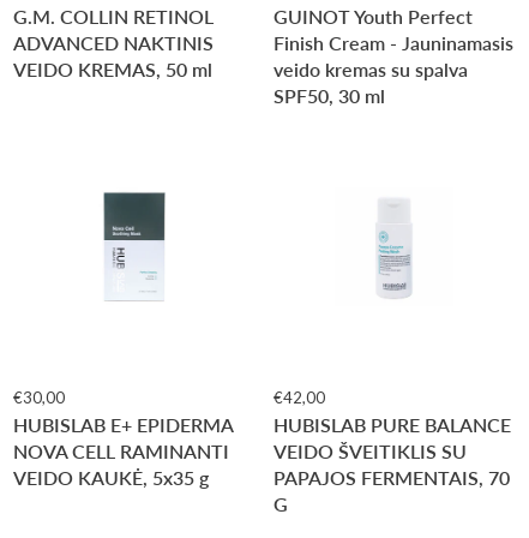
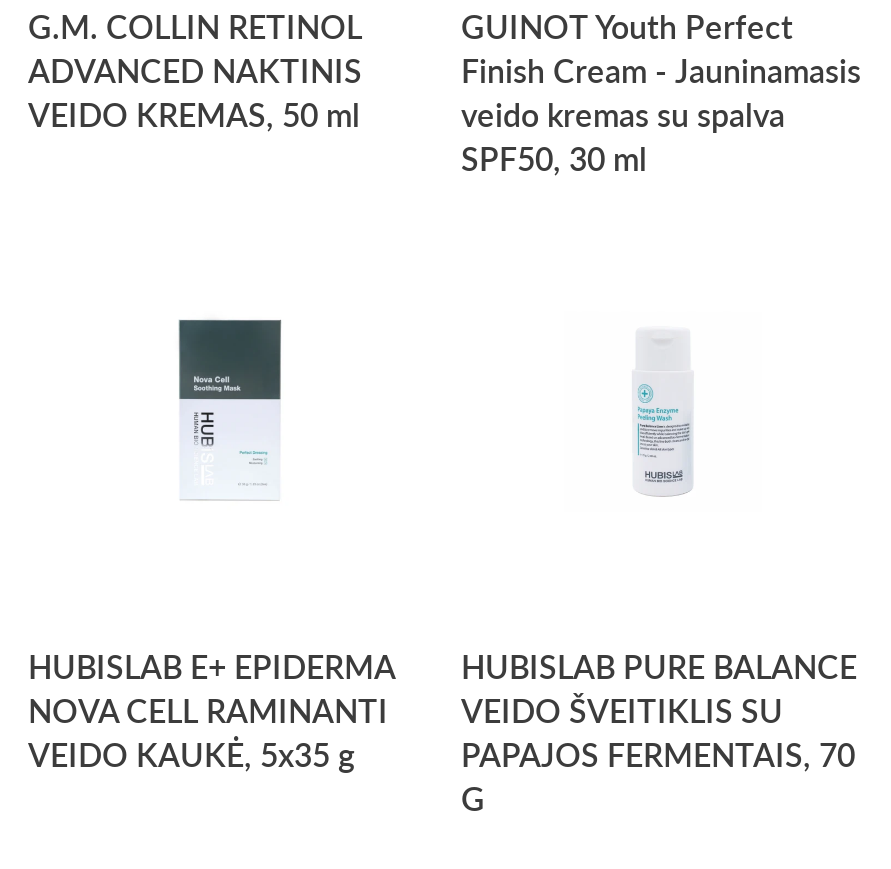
[13,388,65,407] €30,00 -> none
[273,388,324,407] €42,00 -> none

